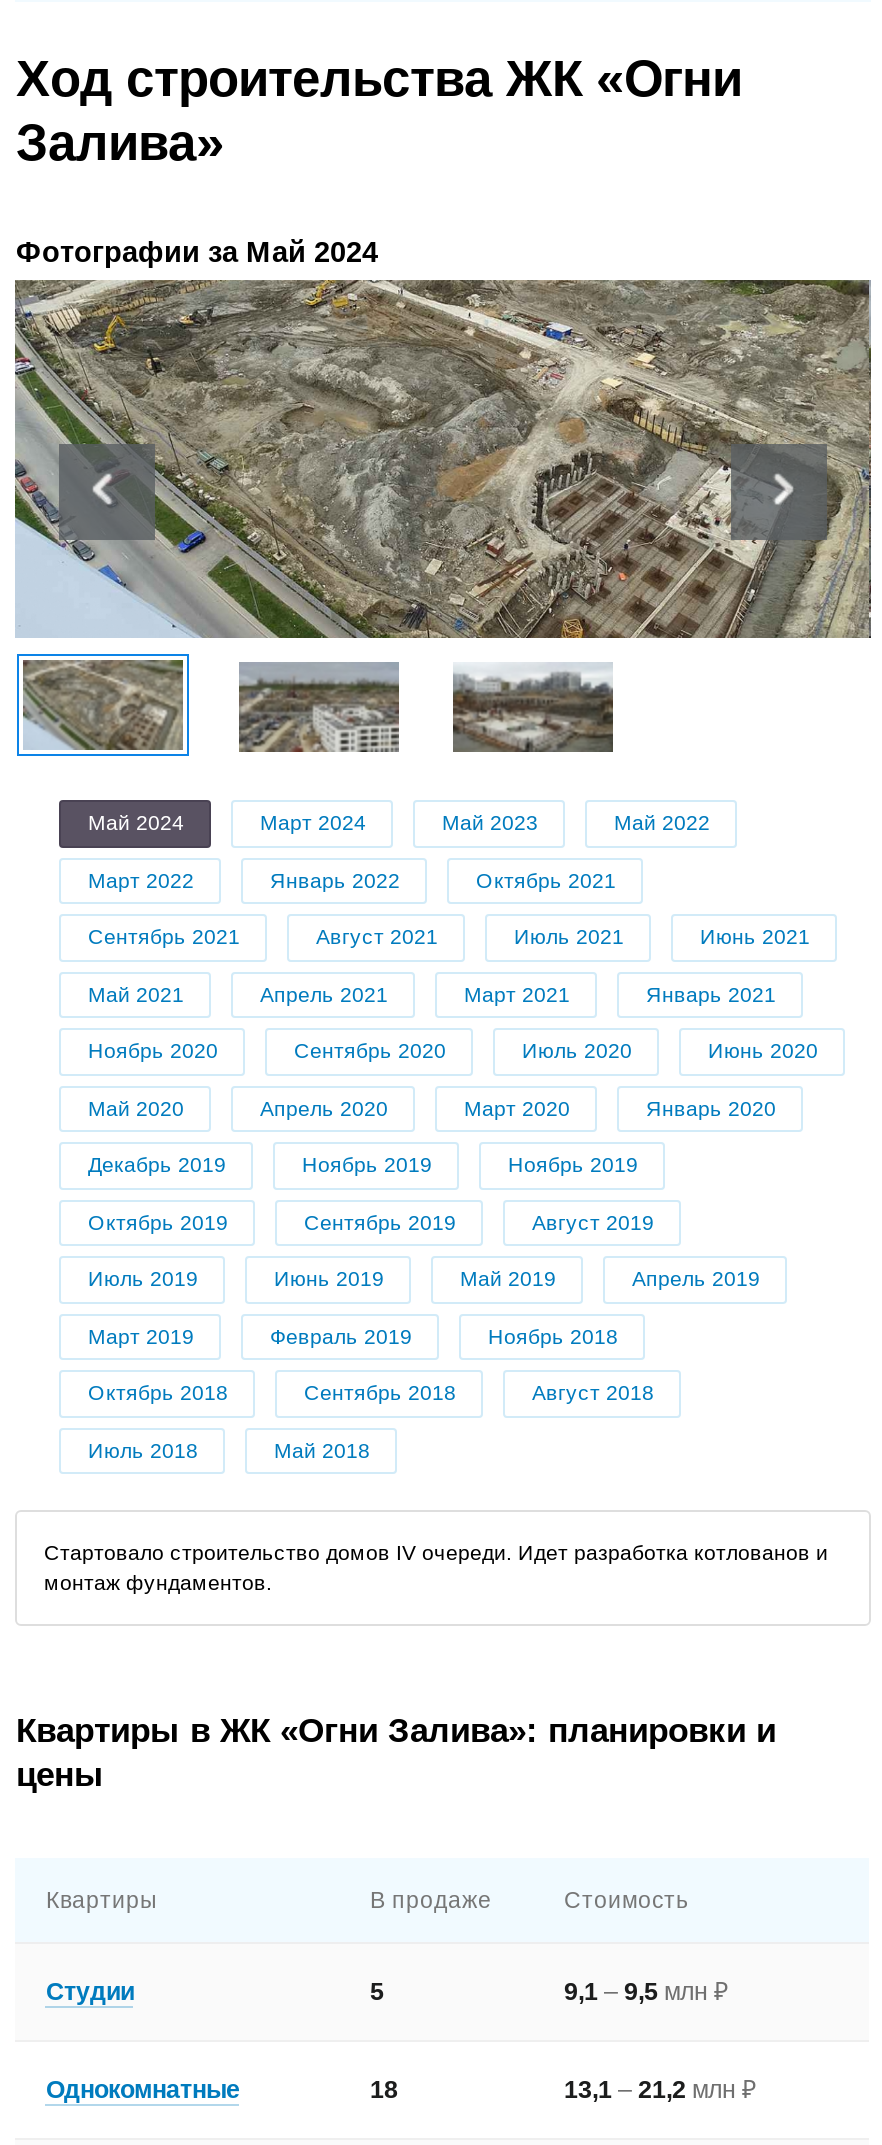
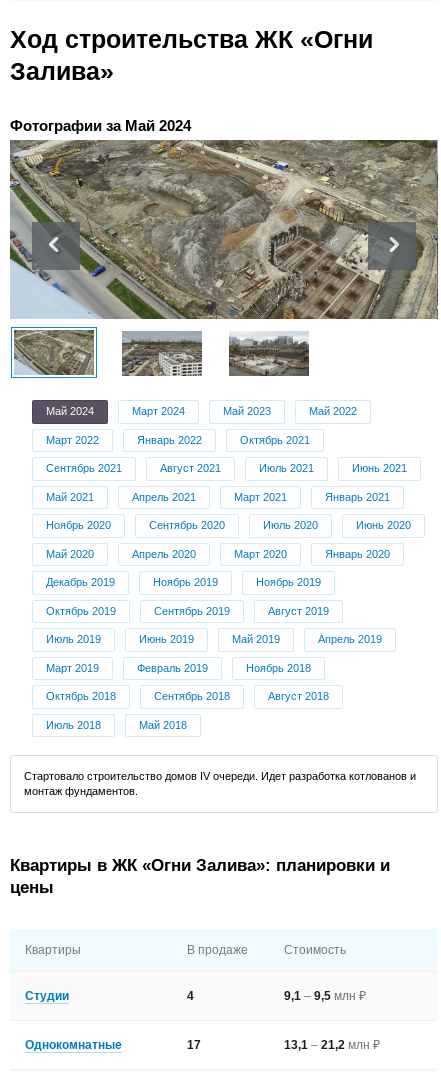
[370,1978,384,2006] 5 -> [187,989,194,1003] 4
[370,2076,398,2104] 18 -> [187,1038,201,1052] 17

